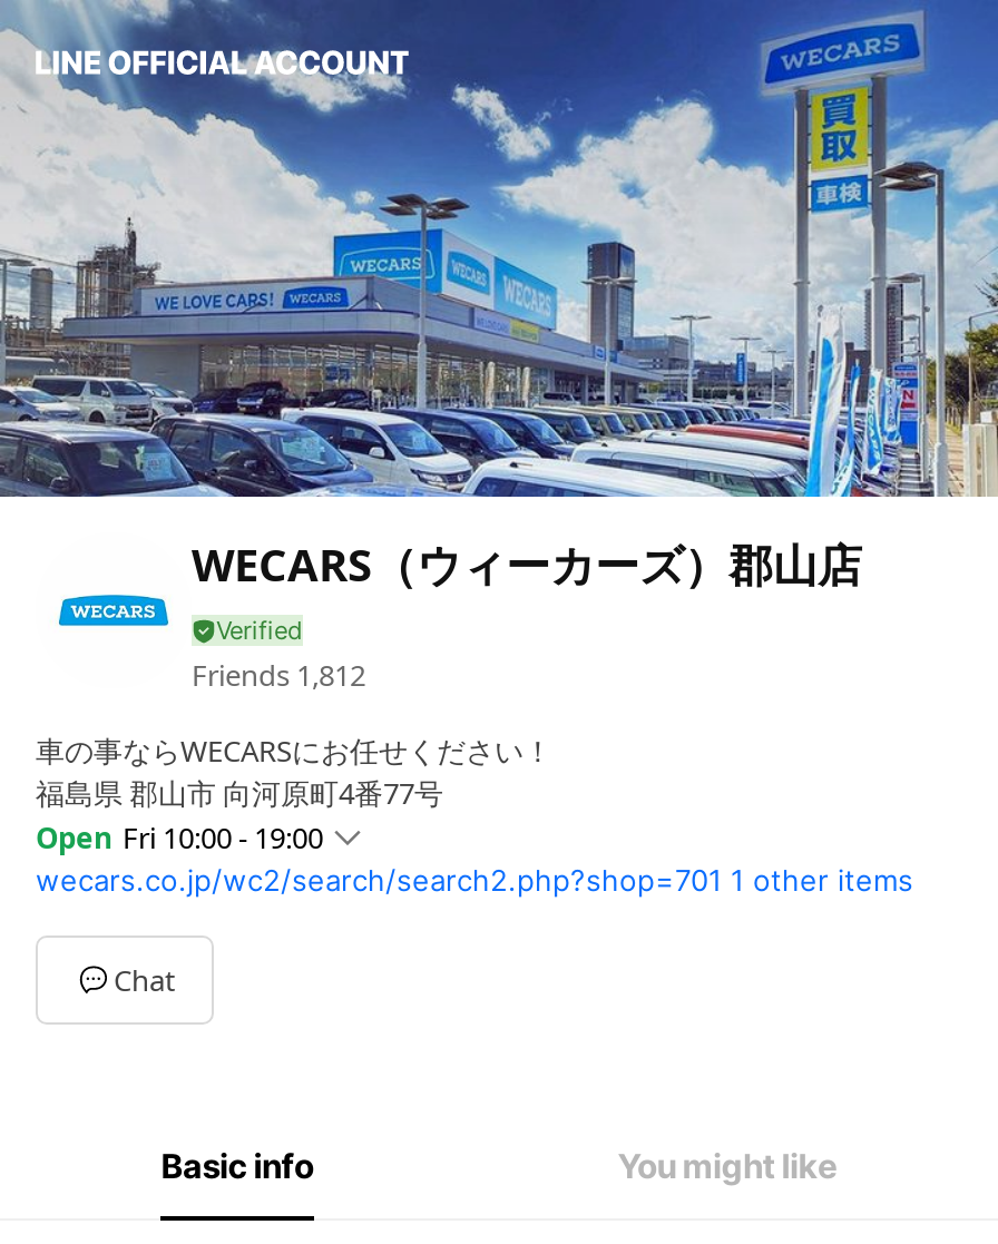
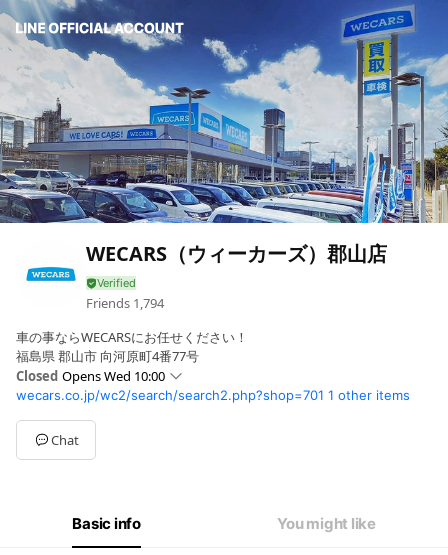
[192,655,365,695] Friends 1,812 -> [86,294,164,312] Friends 1,794
[36,818,323,858] Open Fri 10:00 - 19:00 -> [16,367,165,385] Closed Opens Wed 10:00

